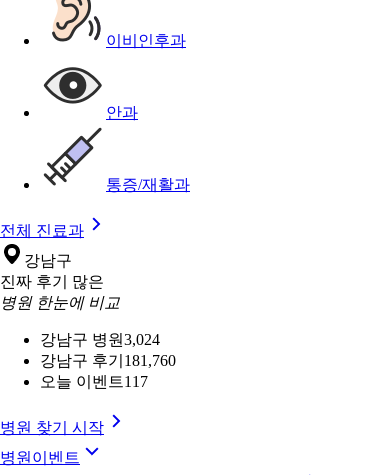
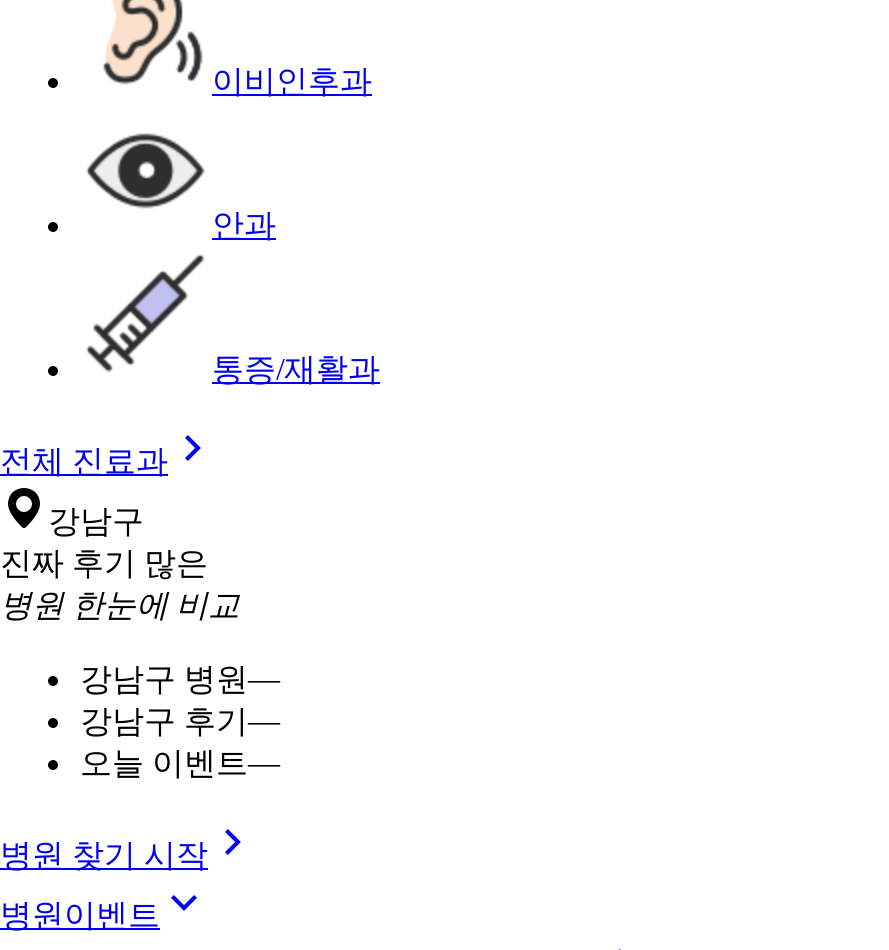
[40,331,160,348] 강남구 병원3,024 -> [80,662,280,696] 강남구 병원—
[40,352,176,369] 강남구 후기 181,760 -> [80,704,280,738] 강남구 후기 —
[40,373,148,390] 오늘 이벤트117 -> [80,746,280,780] 오늘 이벤트—

